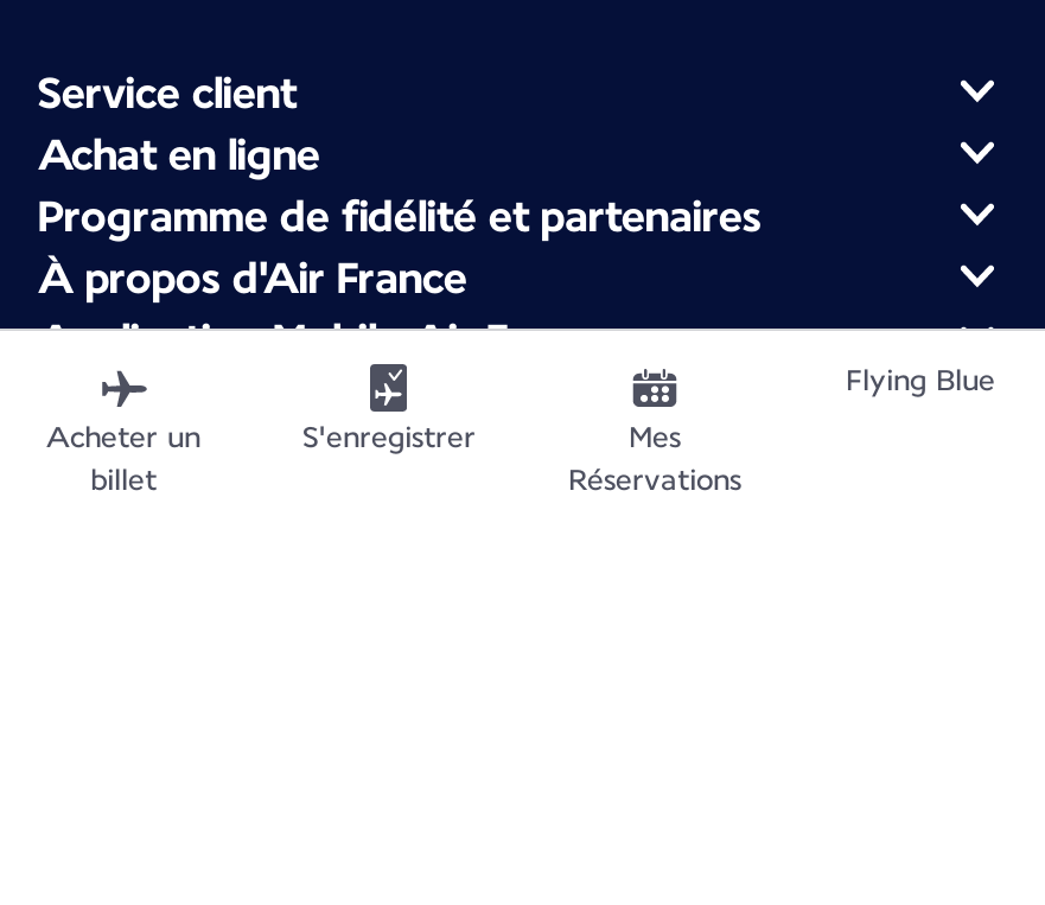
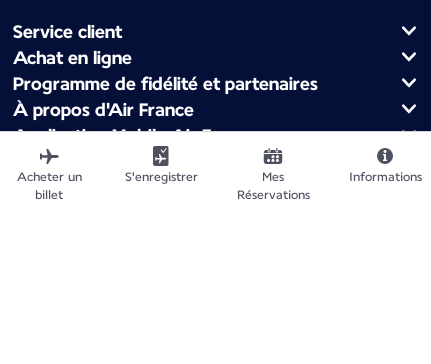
[846,364,995,397] Flying Blue -> [348,170,421,184] Informations

